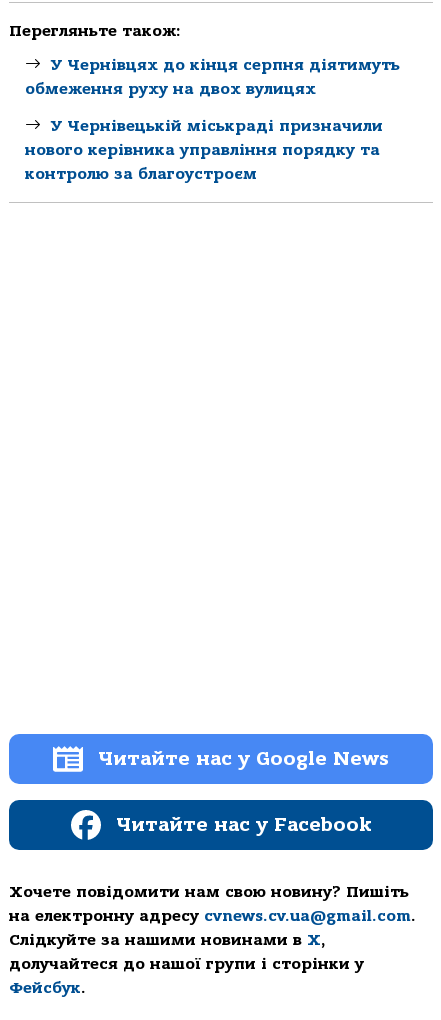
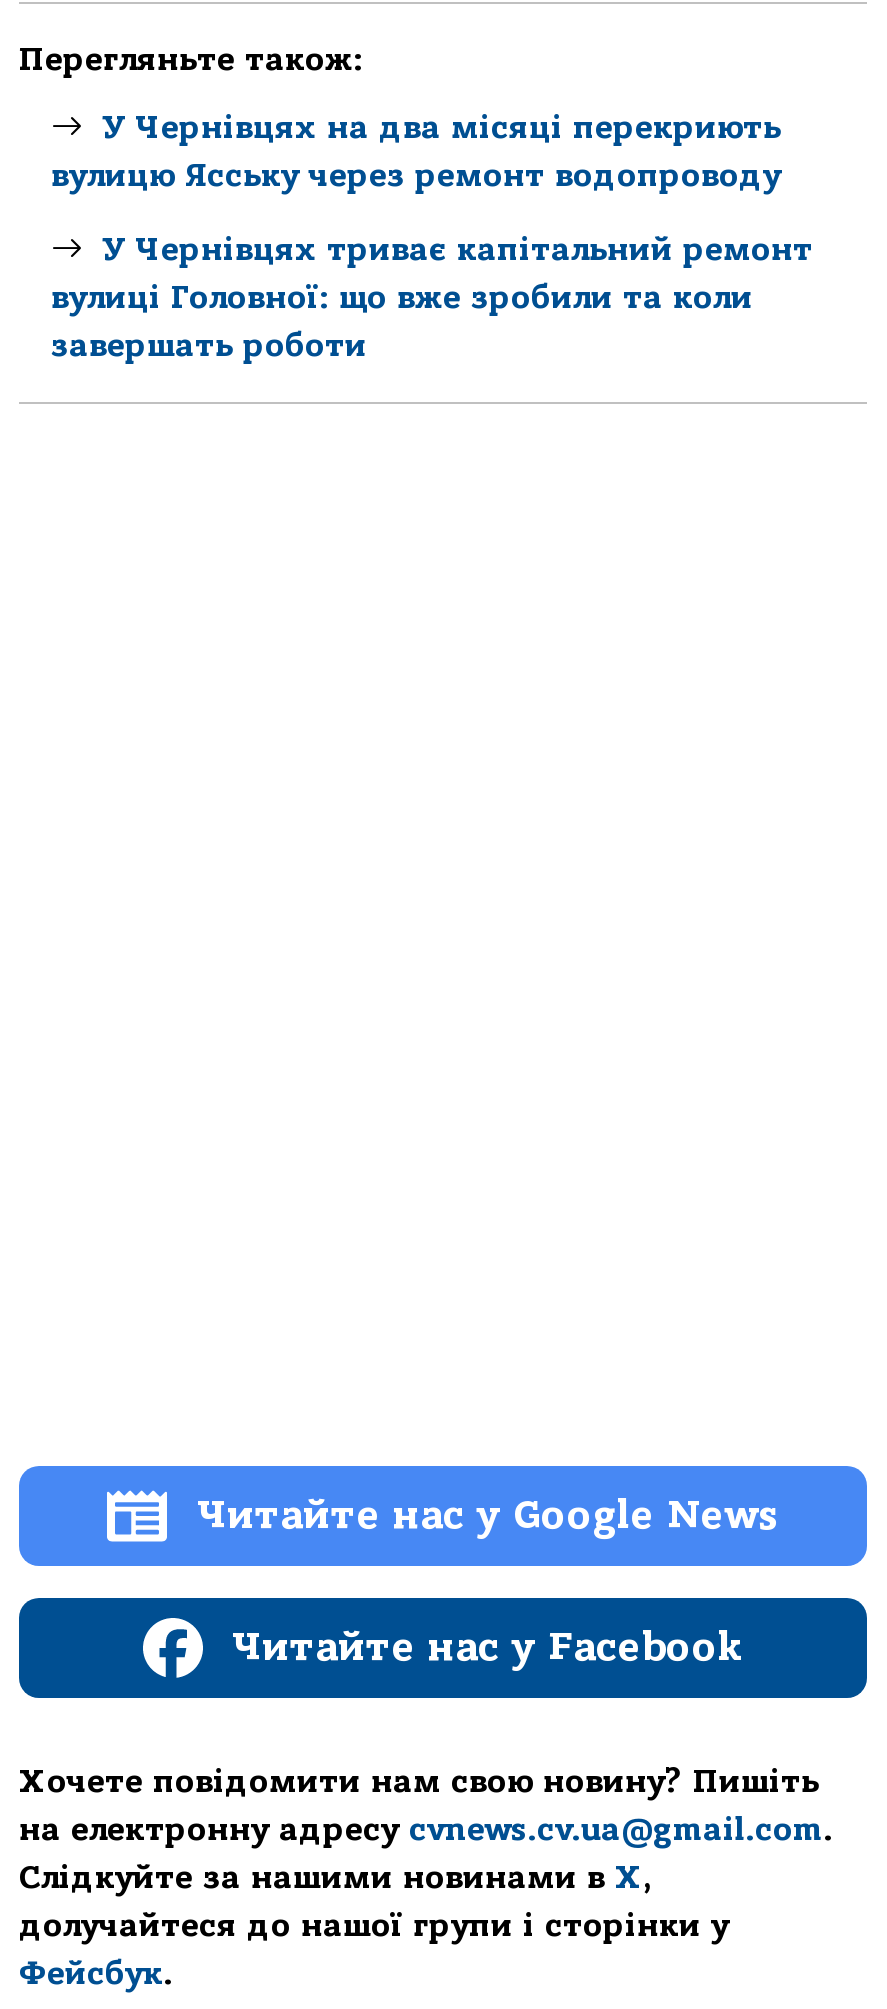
[25,56,400,98] У Чернівцях до кінця серпня діятимуть | обмеження руху на двох вулицях -> [51,110,781,194] У Чернівцях на два місяці перекриють | вулицю Ясську через ремонт водопроводу
[25,117,383,183] У Чернівецькій міськраді призначили | нового керівника управління порядку та | контролю за благоустроєм -> [51,231,813,363] У Чернівцях триває капітальний ремонт | вулиці Головної: що вже зробили та коли | завершать роботи

